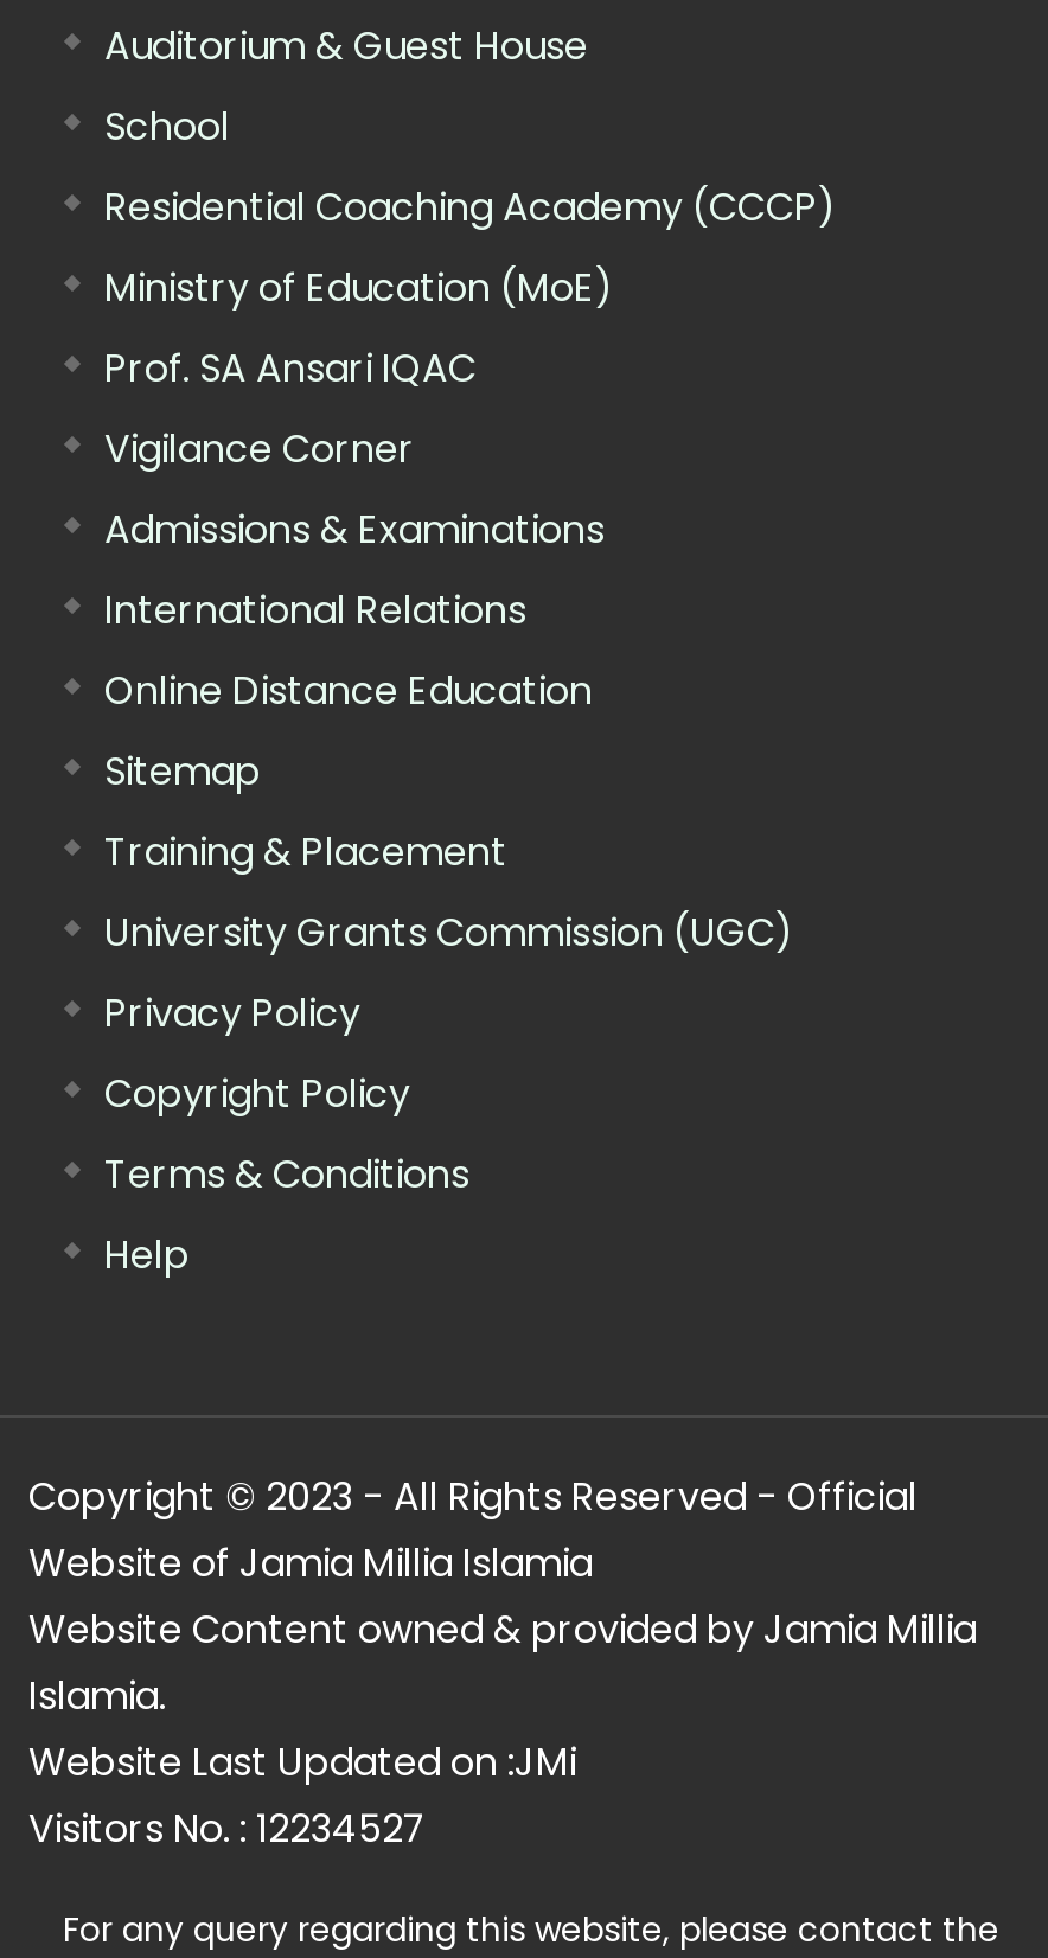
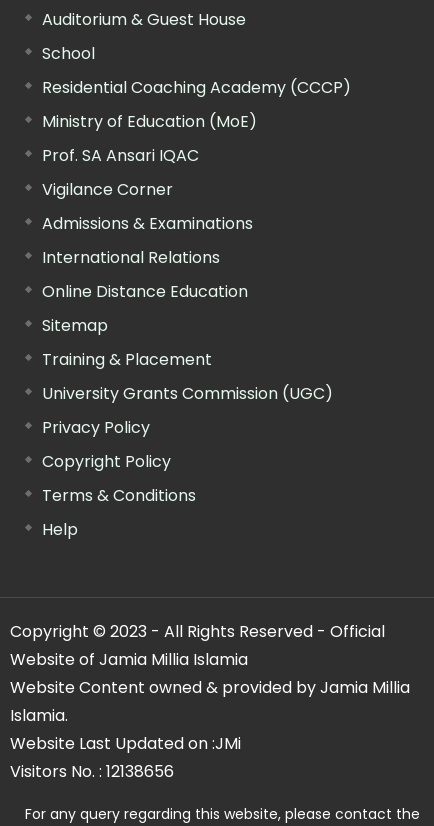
[28,1801,427,1855] Visitors No. : 12234527 -> [10,760,174,783] Visitors No. : 12138656

